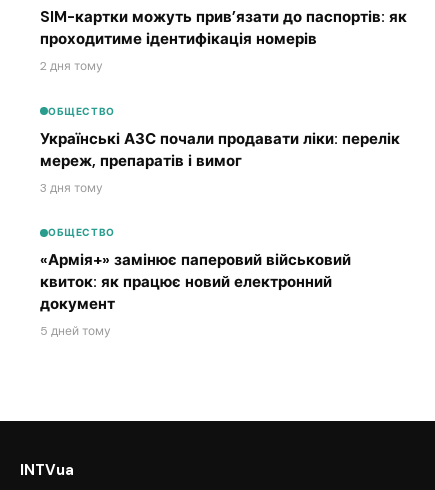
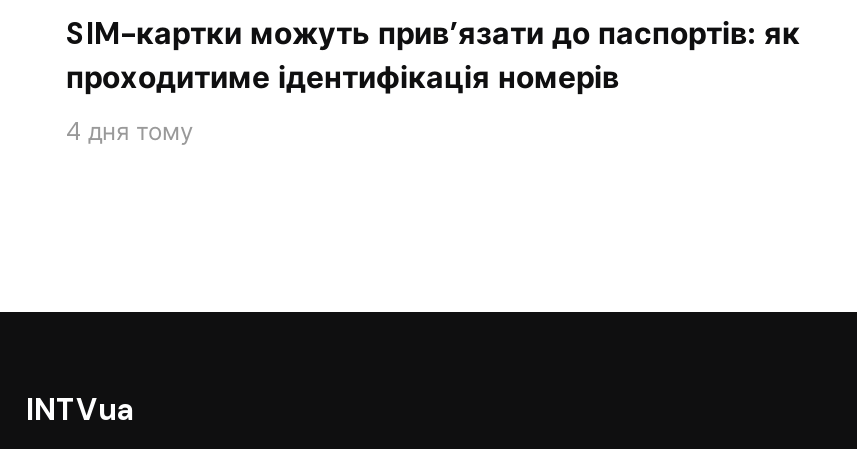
[40,58,400,339] 2 дня тому | ОБЩЕСТВО | Українські АЗС почали продавати ліки: перелік | мереж, препаратів і вимог | 3 дня тому | ОБЩЕСТВО | «Армія+» замінює паперовий військовий | квиток: як працює новий електронний | документ | 5 дней тому -> [66,117,194,149] 4 дня тому

